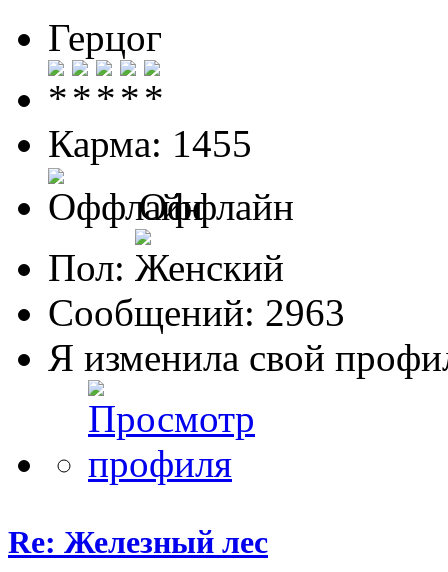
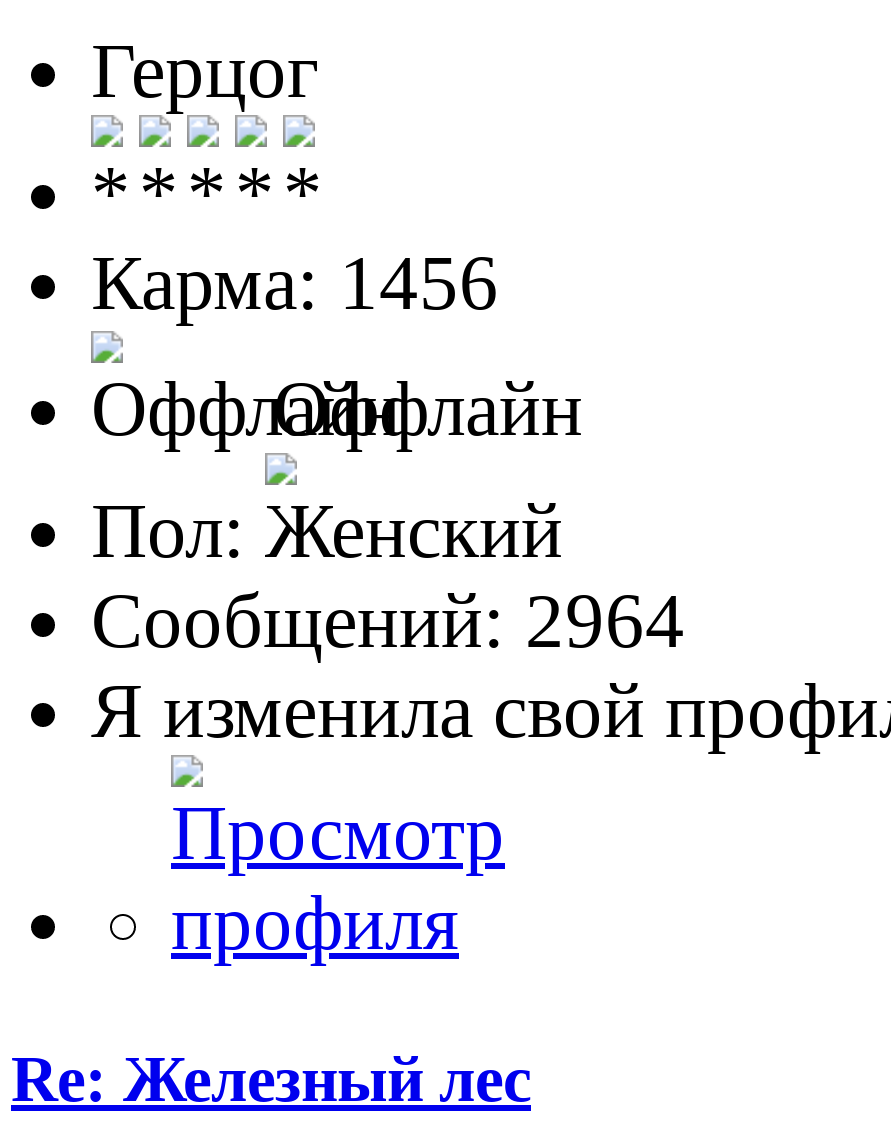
[48,122,252,165] Карма: 1455 -> [91,240,499,326] Карма: 1456
[48,291,345,334] Сообщений: 2963 -> [91,578,685,664] Сообщений: 2964

